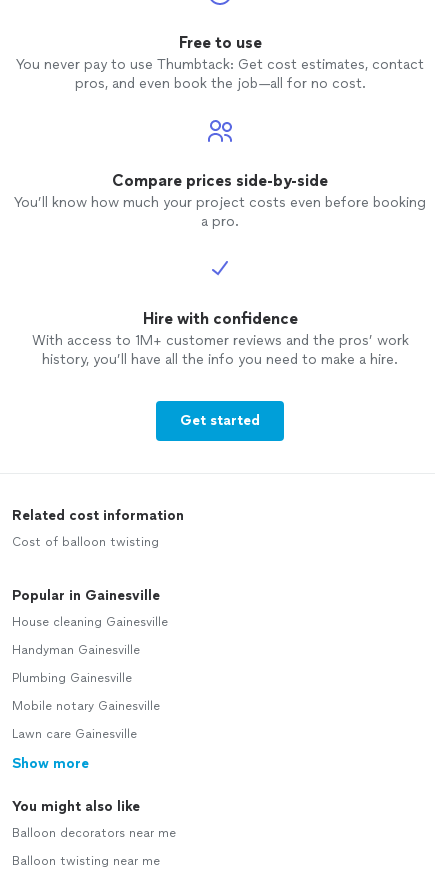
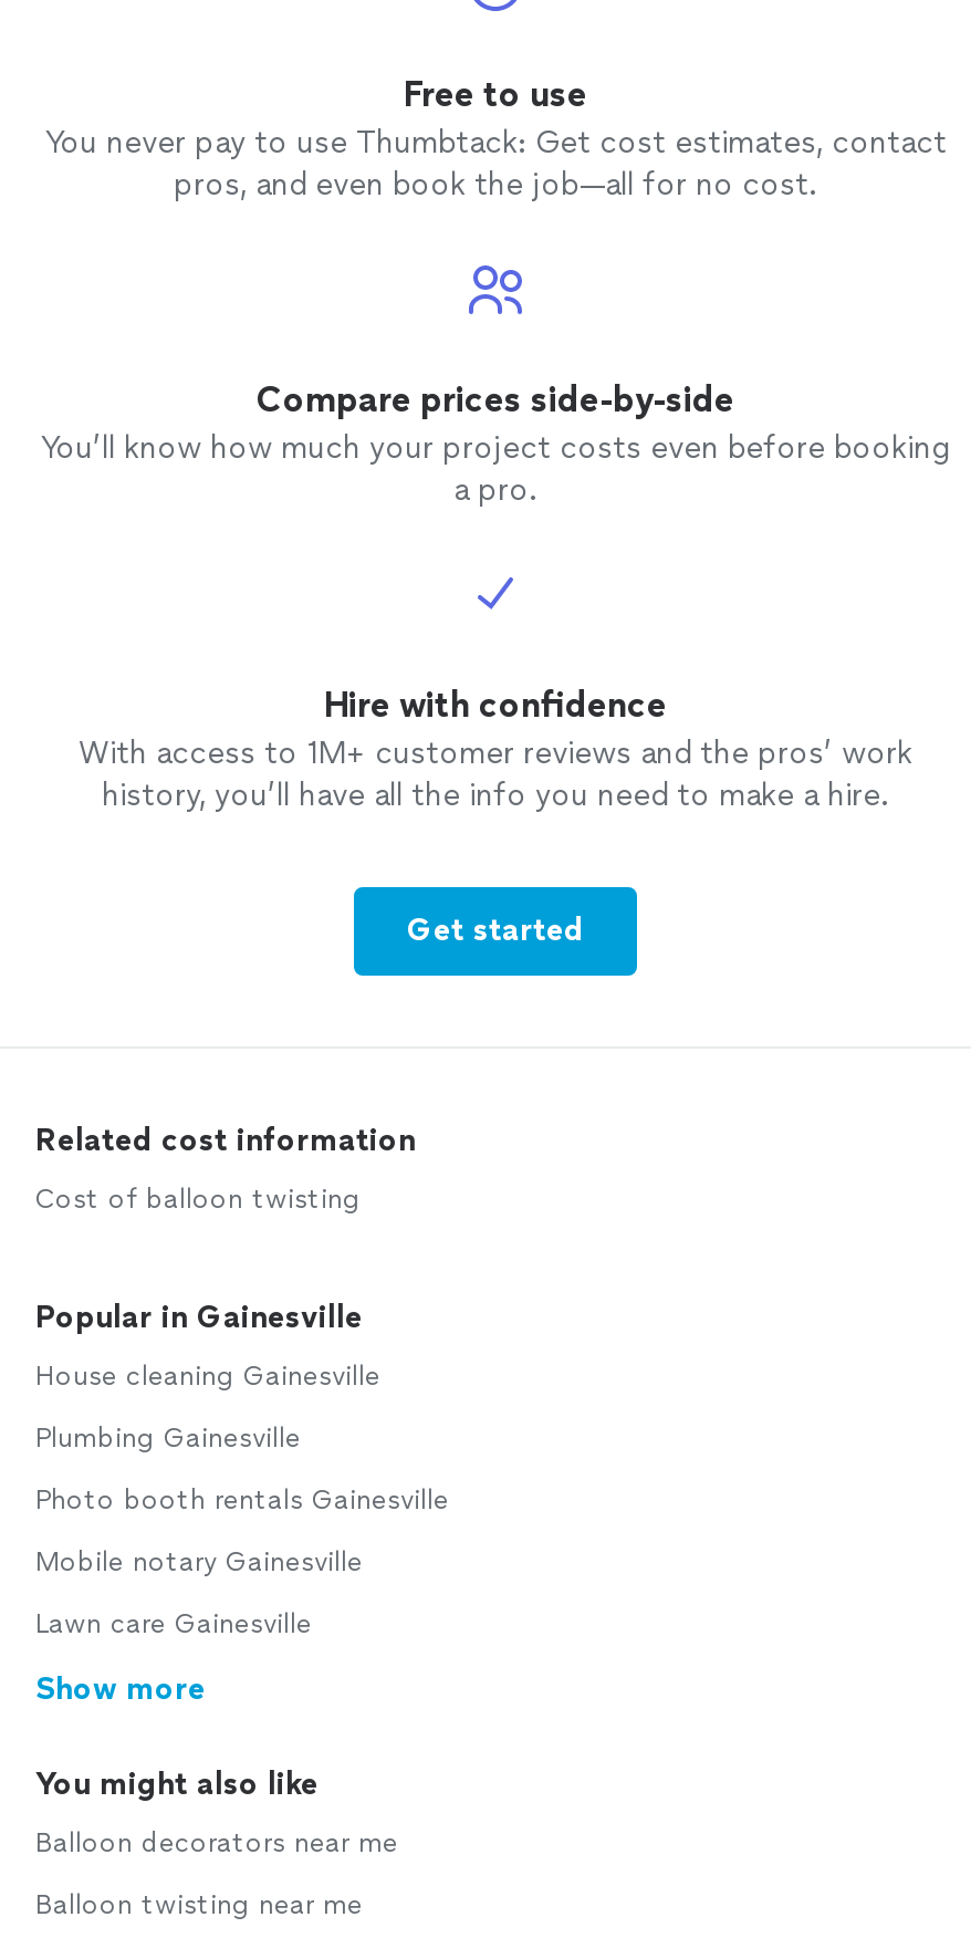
[12,643,140,657] Handyman Gainesville -> none
moved [12,671,132,685] -> [35,1423,301,1454]: Plumbing Gainesville
none -> [35,1484,449,1515] Photo booth rentals Gainesville

